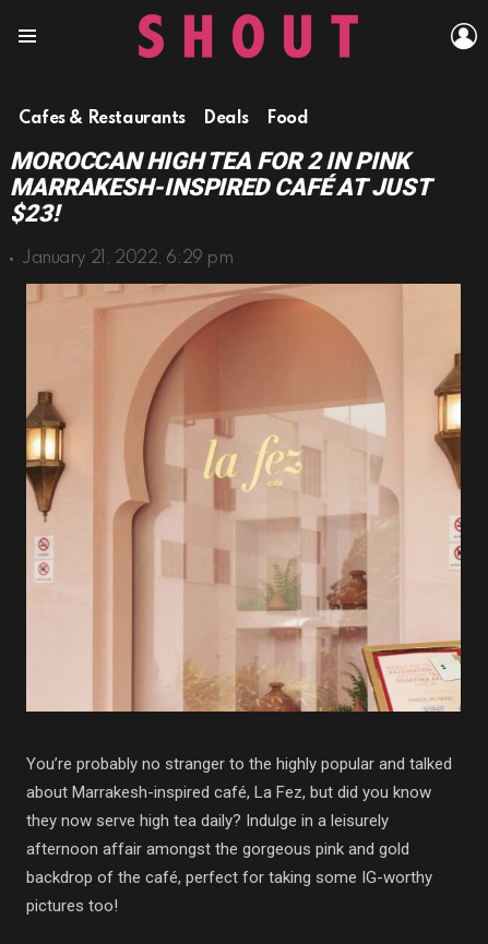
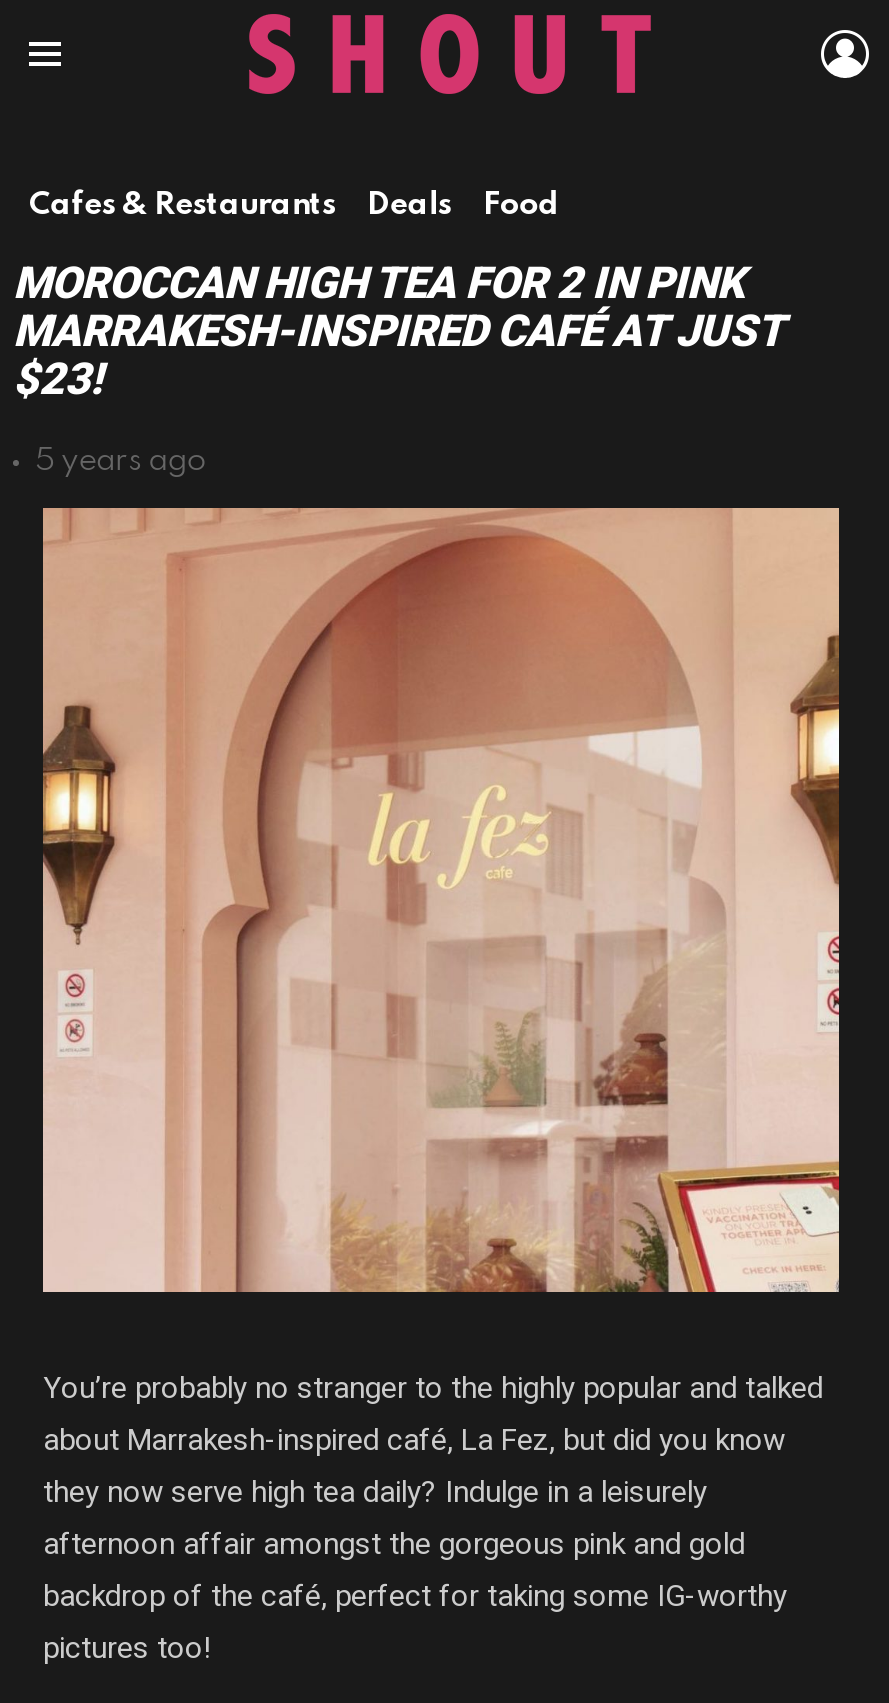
[22,250,233,267] January 21, 2022, 6:29 pm -> [35,446,206,478] 5 years ago

